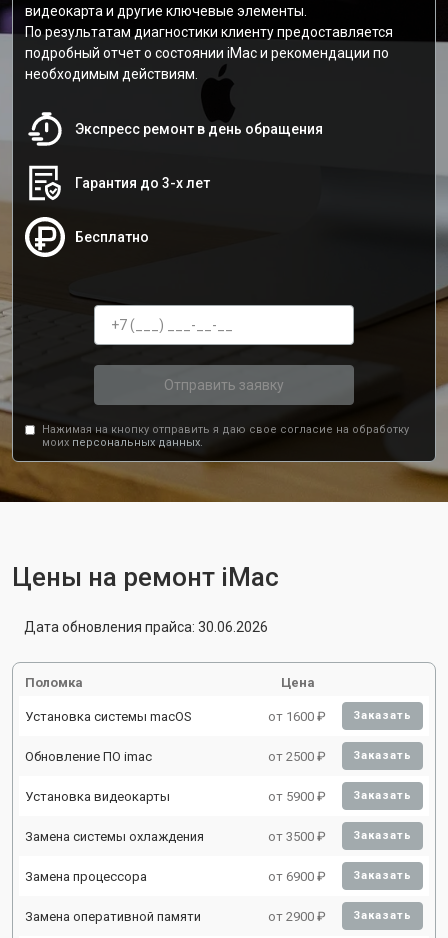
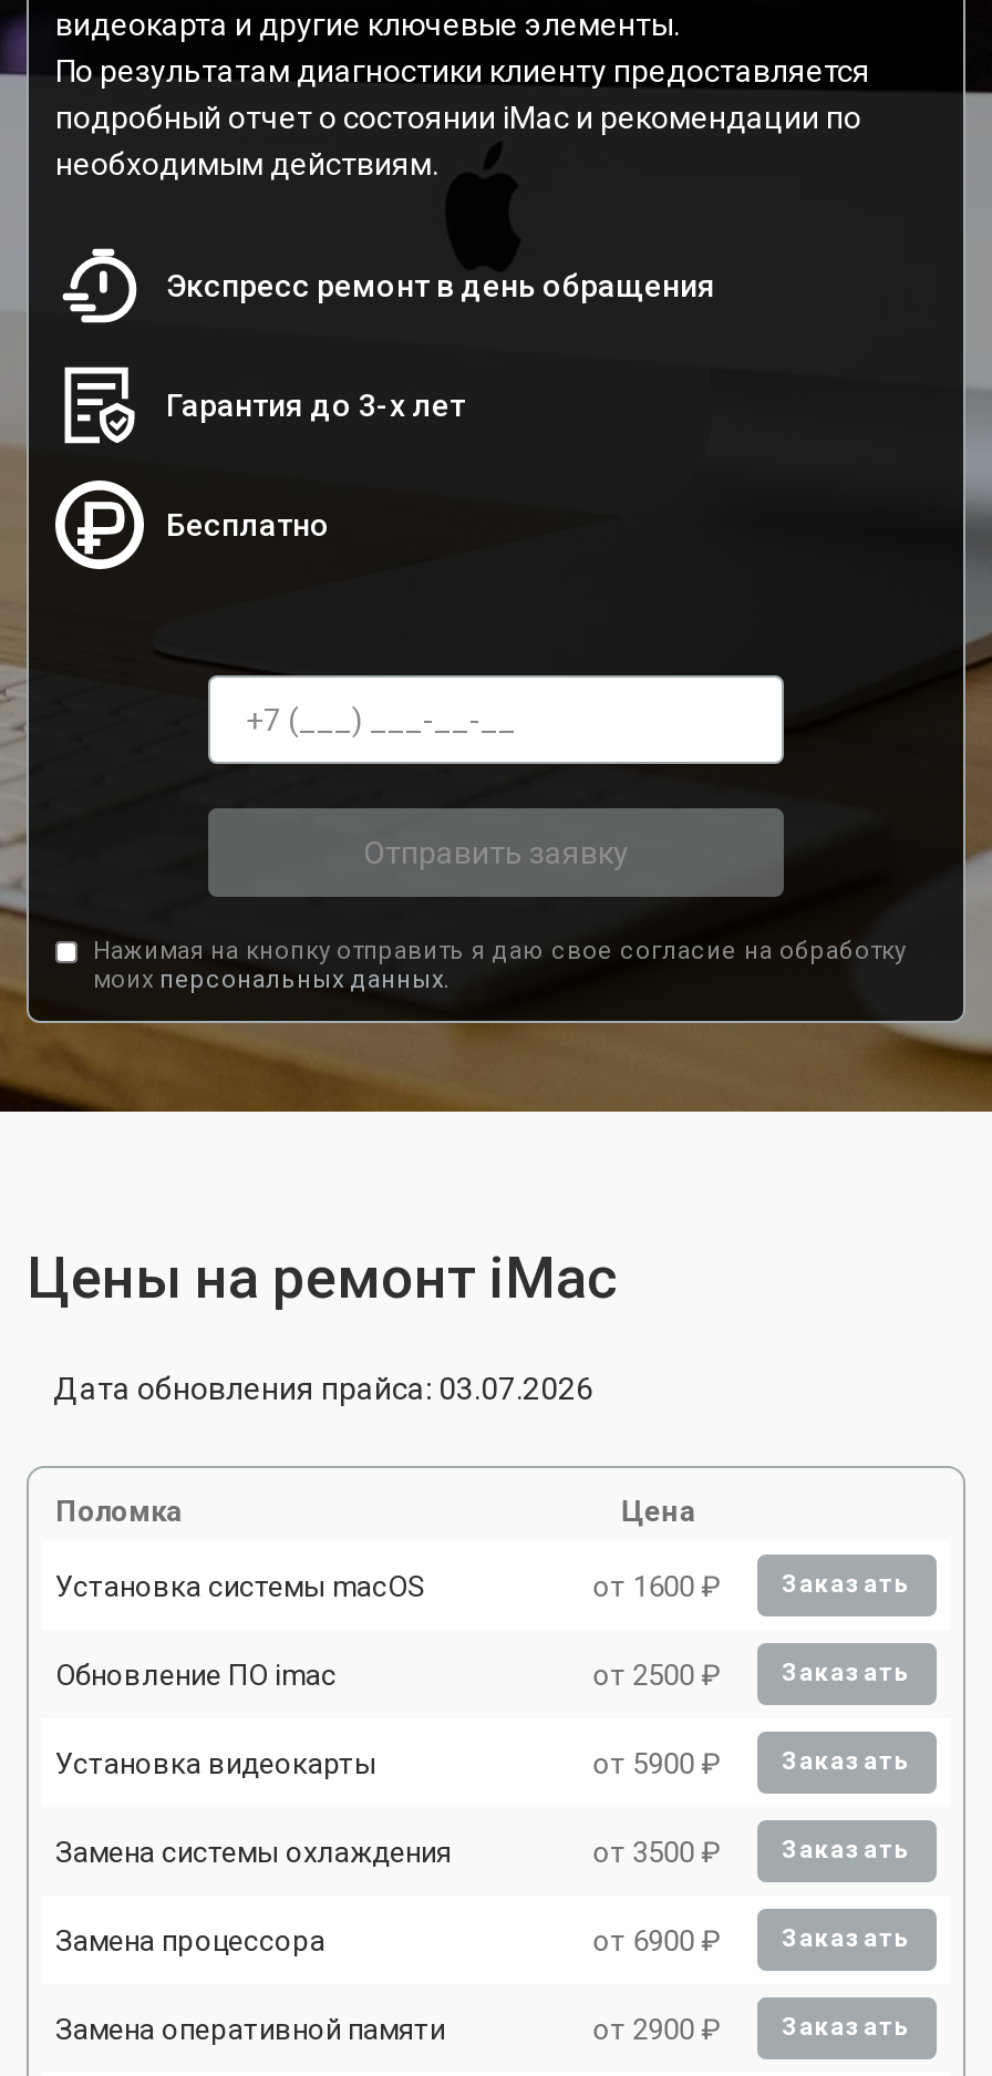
[24,619,268,635] Дата обновления прайса: 30.06.2026 -> [53,1371,593,1406] Дата обновления прайса: 03.07.2026

